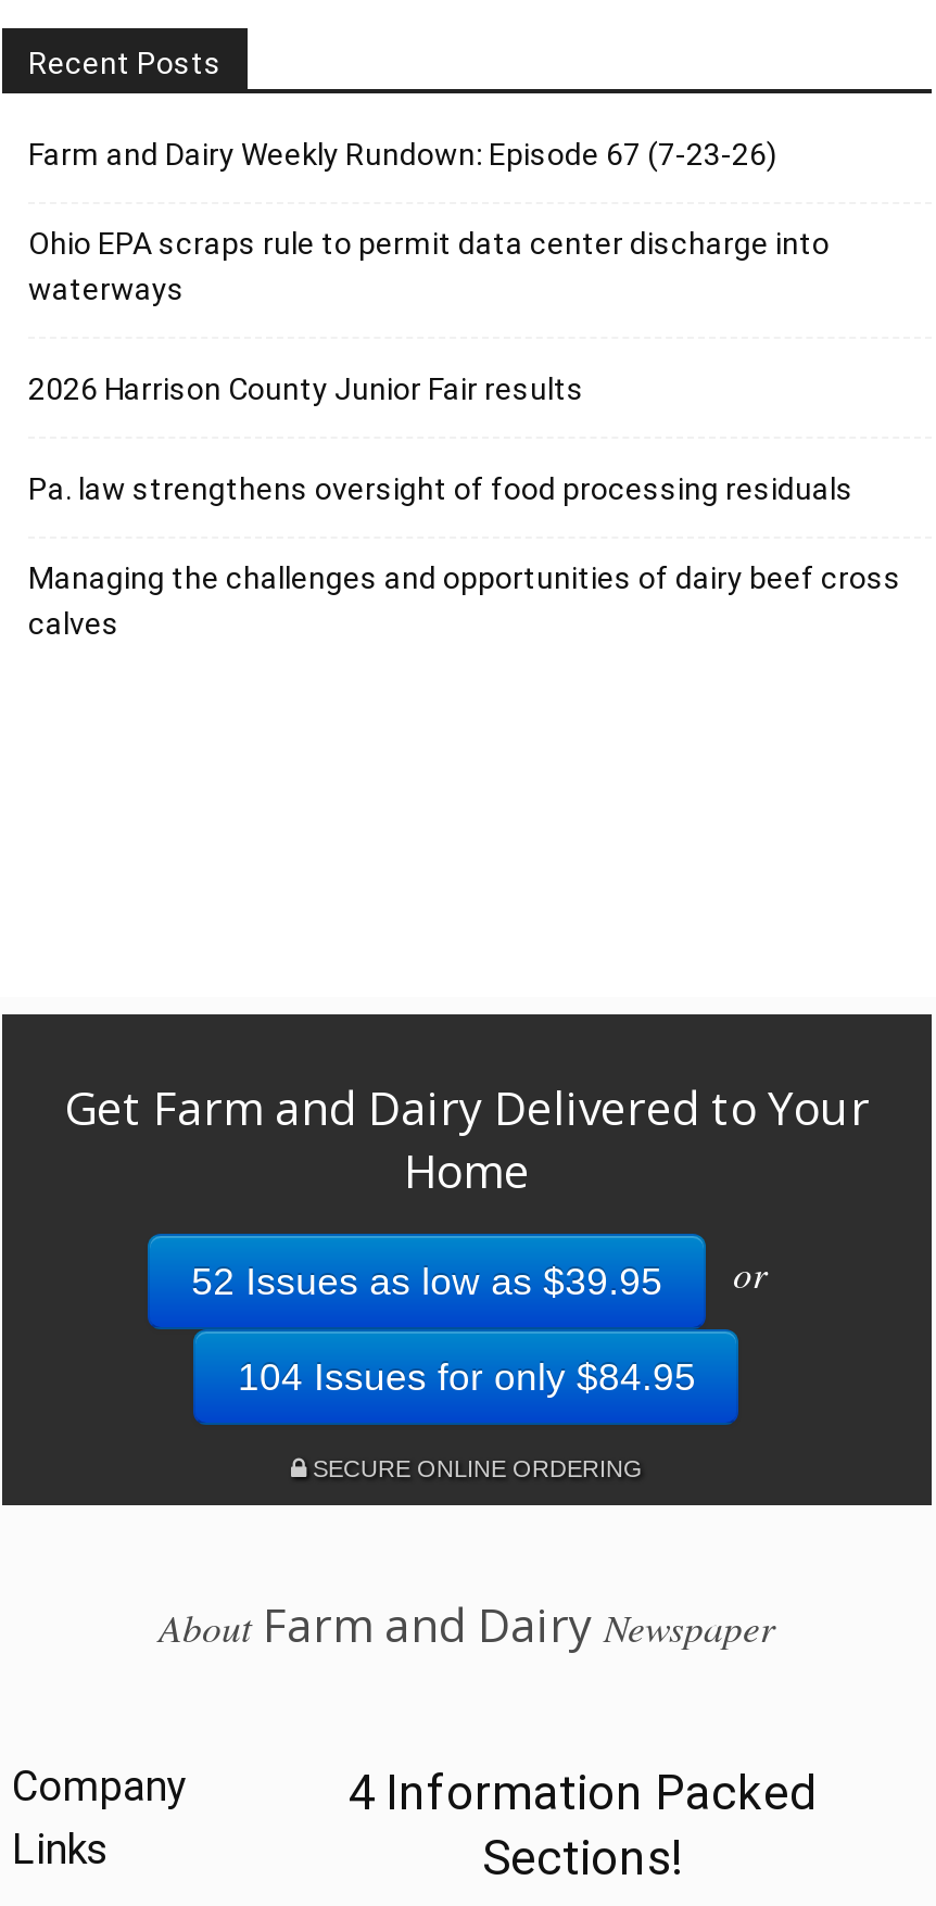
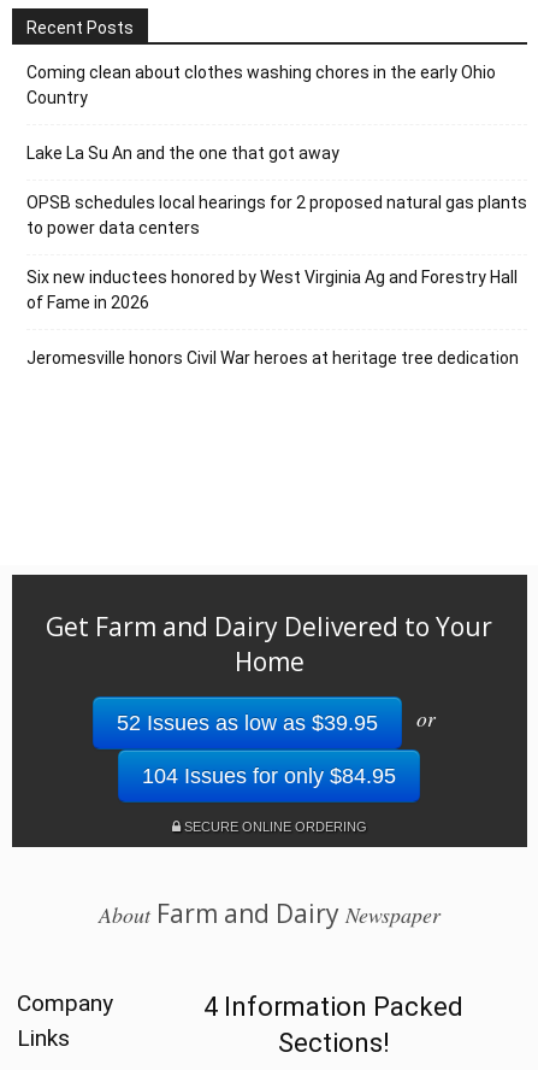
[28,136,777,171] Farm and Dairy Weekly Rundown: Episode 67 (7-23-26) -> [26,62,496,107] Coming clean about clothes washing chores in the early Ohio | Country
[28,225,830,305] Ohio EPA scraps rule to permit data center discharge into | waterways -> [26,143,339,162] Lake La Su An and the one that got away
[28,370,584,405] 2026 Harrison County Junior Fair results -> [26,192,527,237] OPSB schedules local hearings for 2 proposed natural gas plants | to power data centers
[28,470,853,505] Pa. law strengthens oversight of food processing residuals -> [26,267,518,311] Six new inductees honored by West Virginia Ag and Forestry Hall | of Fame in 2026
[28,559,901,640] Managing the challenges and opportunities of dairy beef cross | calves -> [26,348,519,367] Jeromesville honors Civil War heroes at heritage tree dedication

